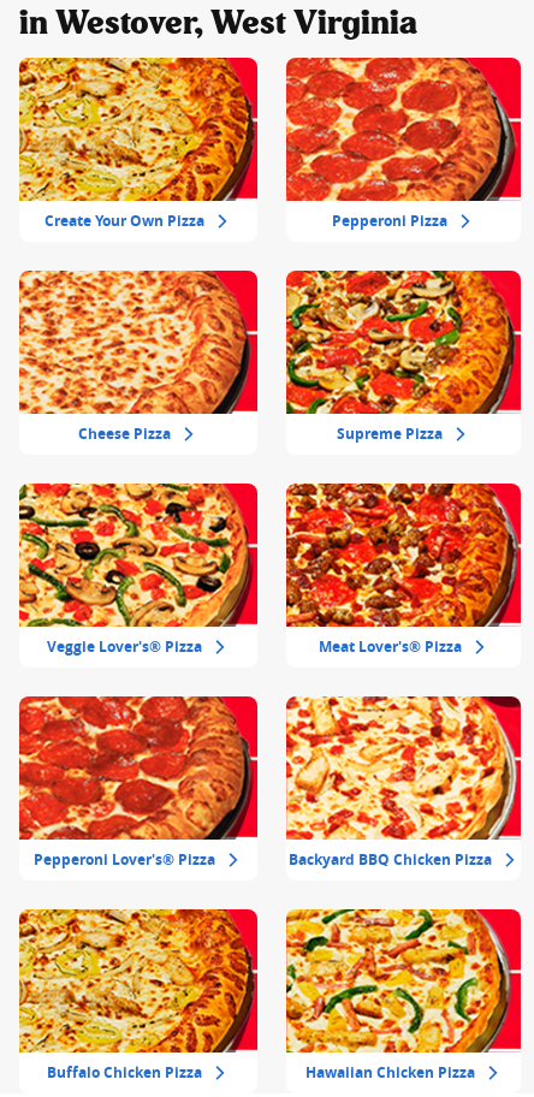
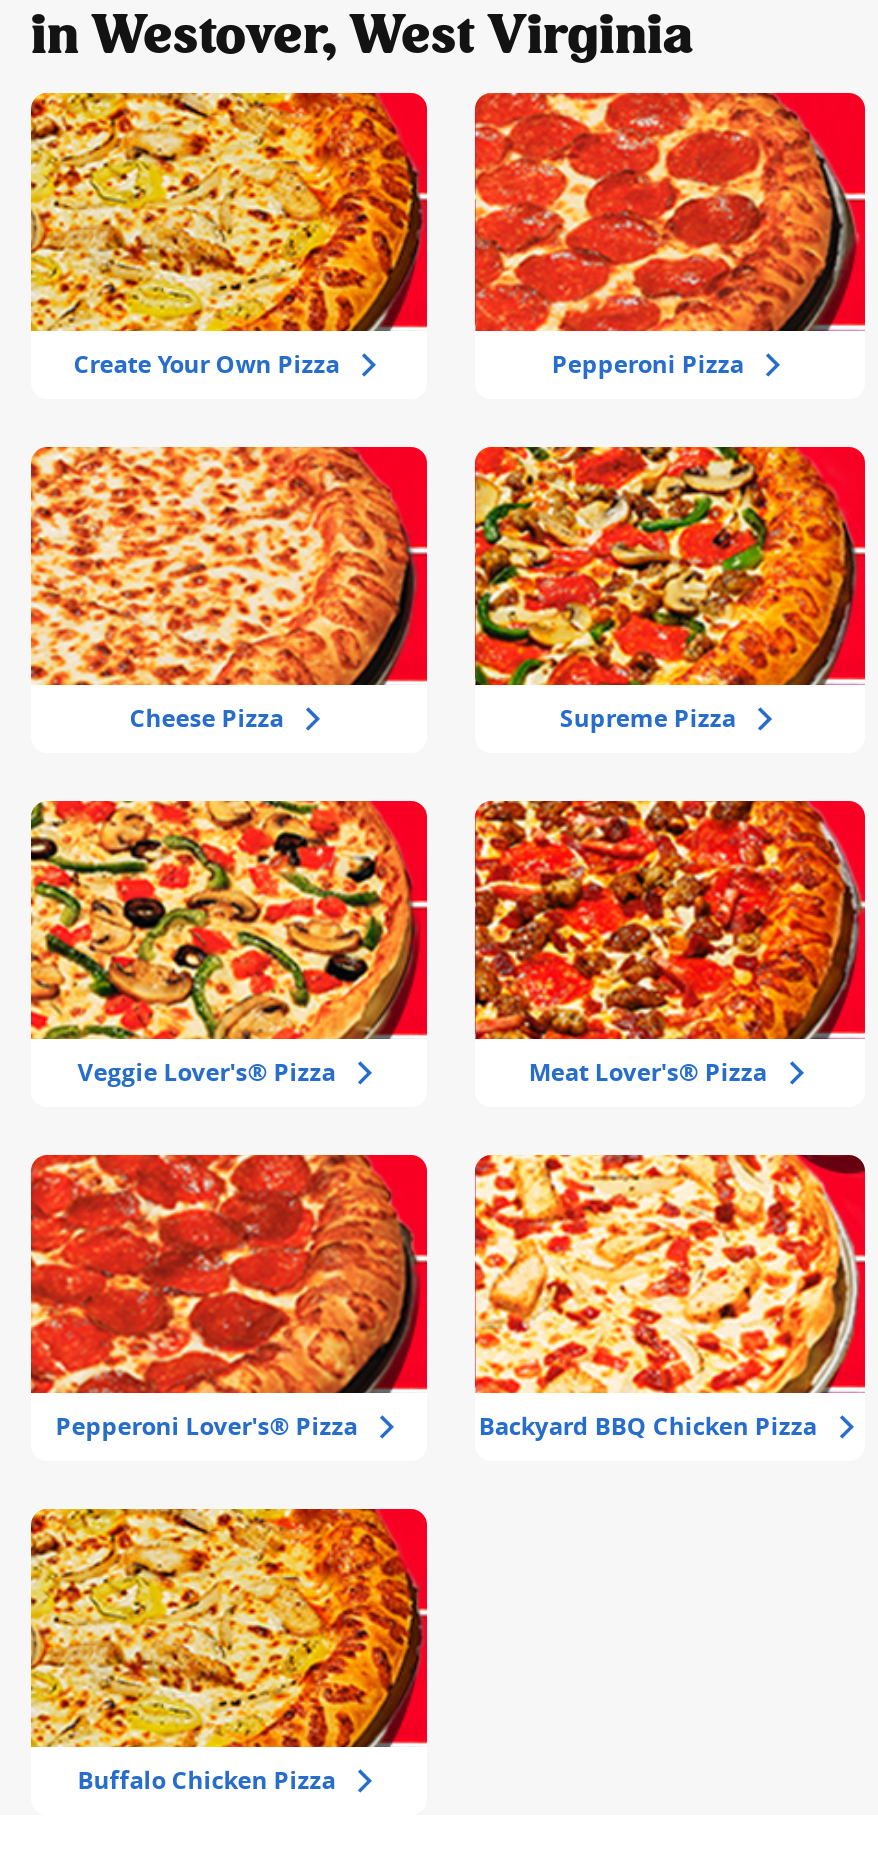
[285,908,522,1082] [image] | Hawaiian Chicken Pizza -> none

